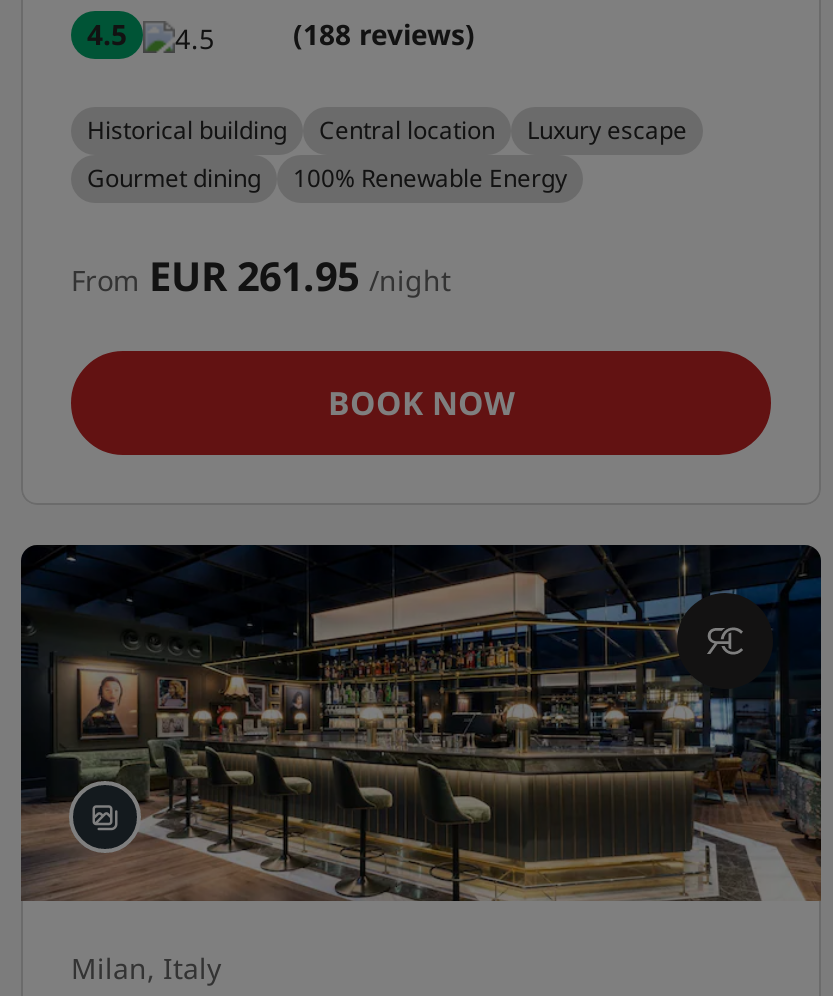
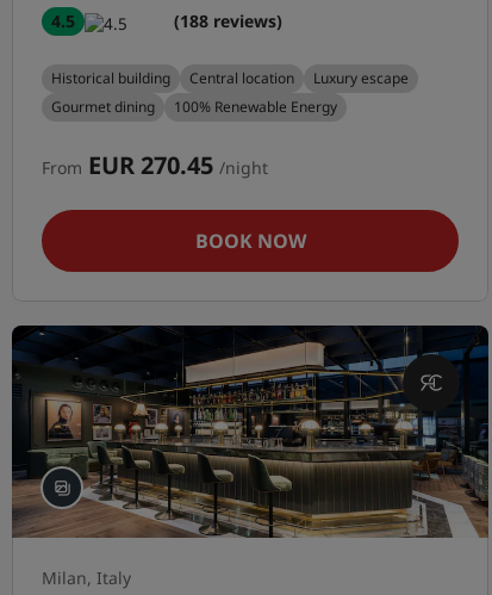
[71,249,451,303] From EUR 261.95 /night -> [42,149,268,181] From EUR 270.45 /night

